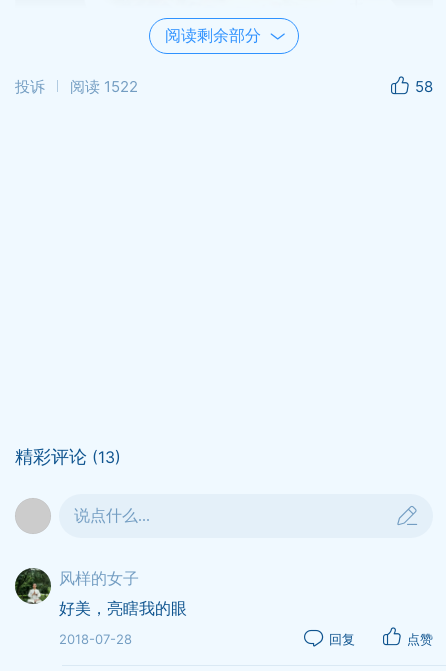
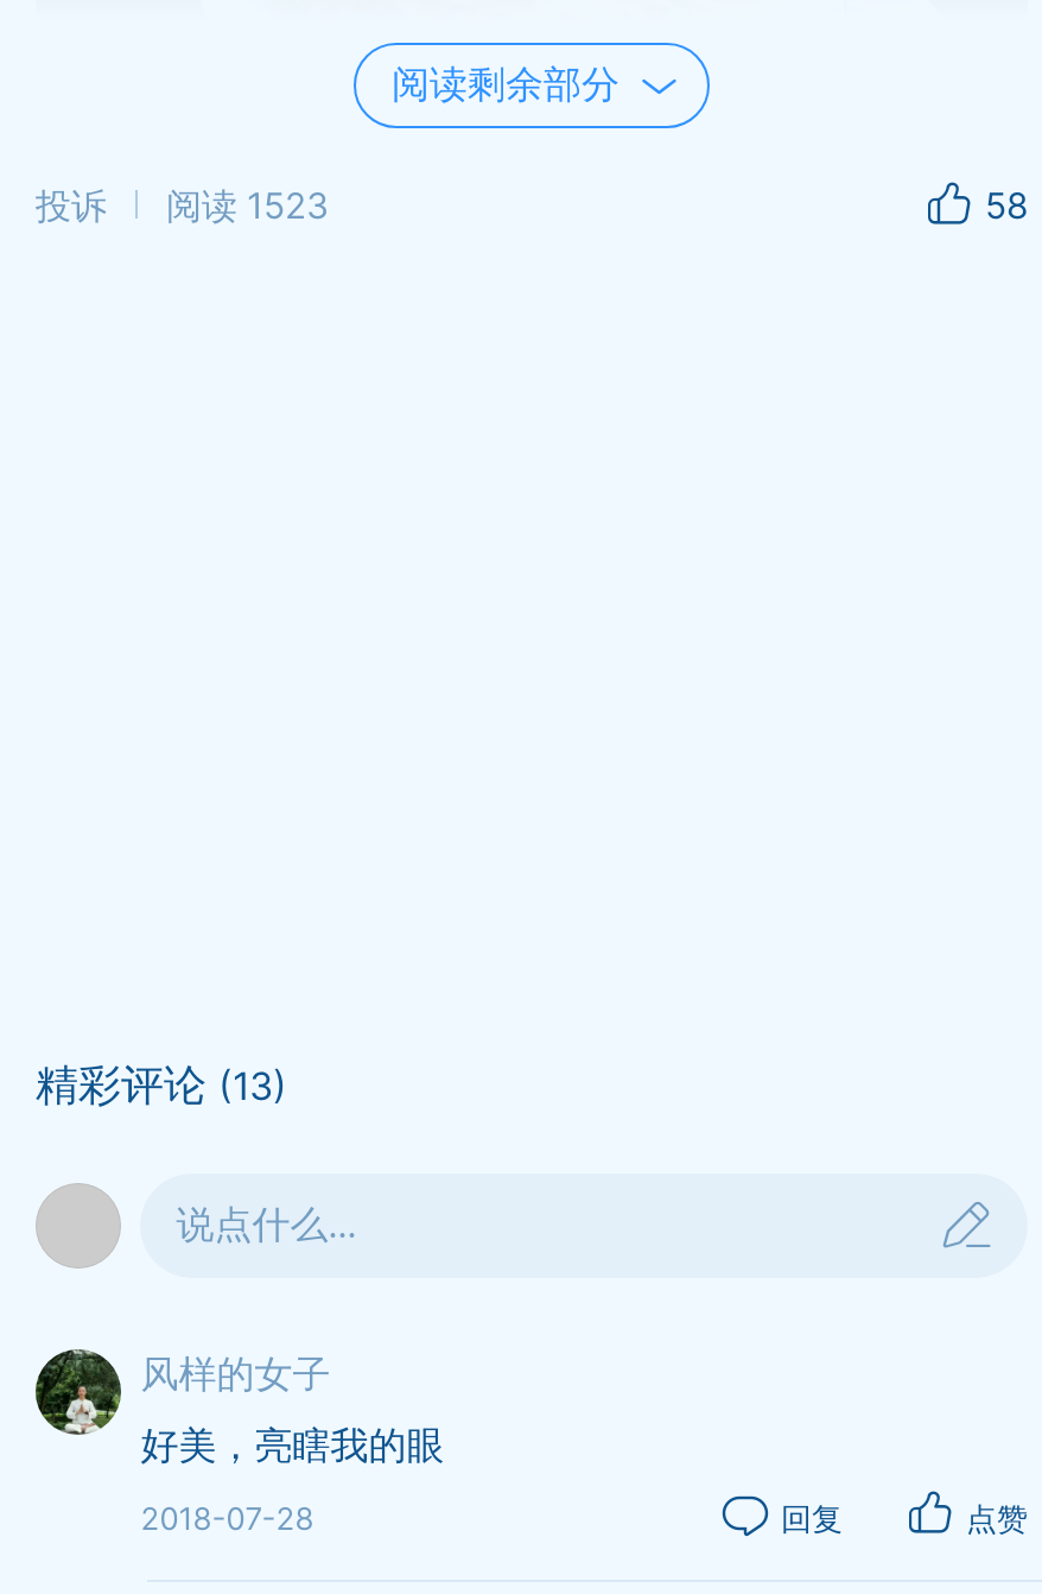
[15,76,138,95] 投诉 阅读 1522 -> [36,182,330,227] 投诉 阅读 1523

